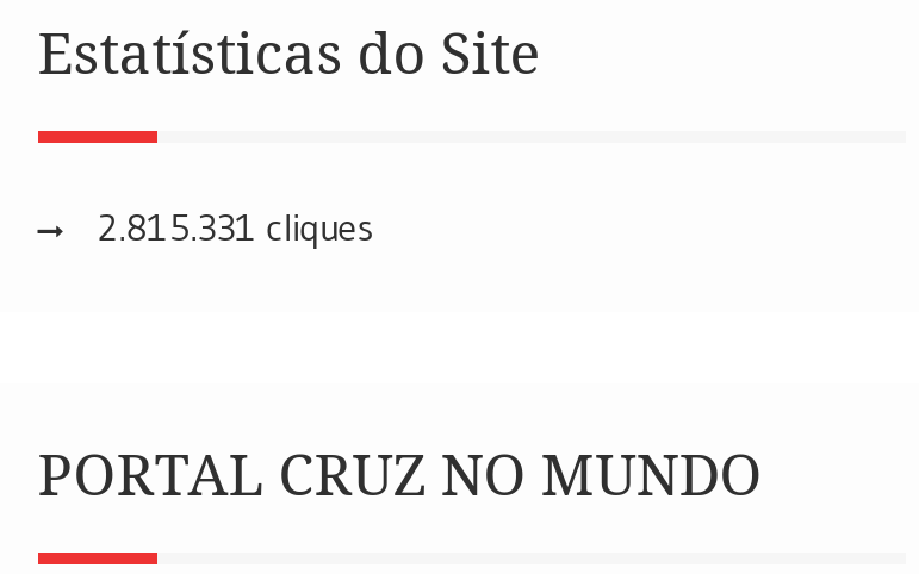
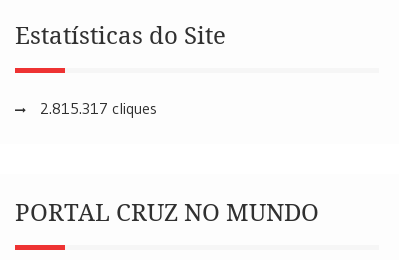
[97,203,374,251] 2.815.331 cliques -> [40,98,157,118] 2.815.317 cliques

